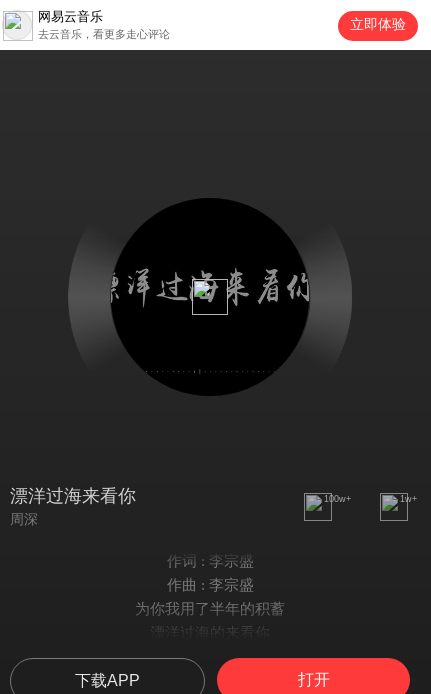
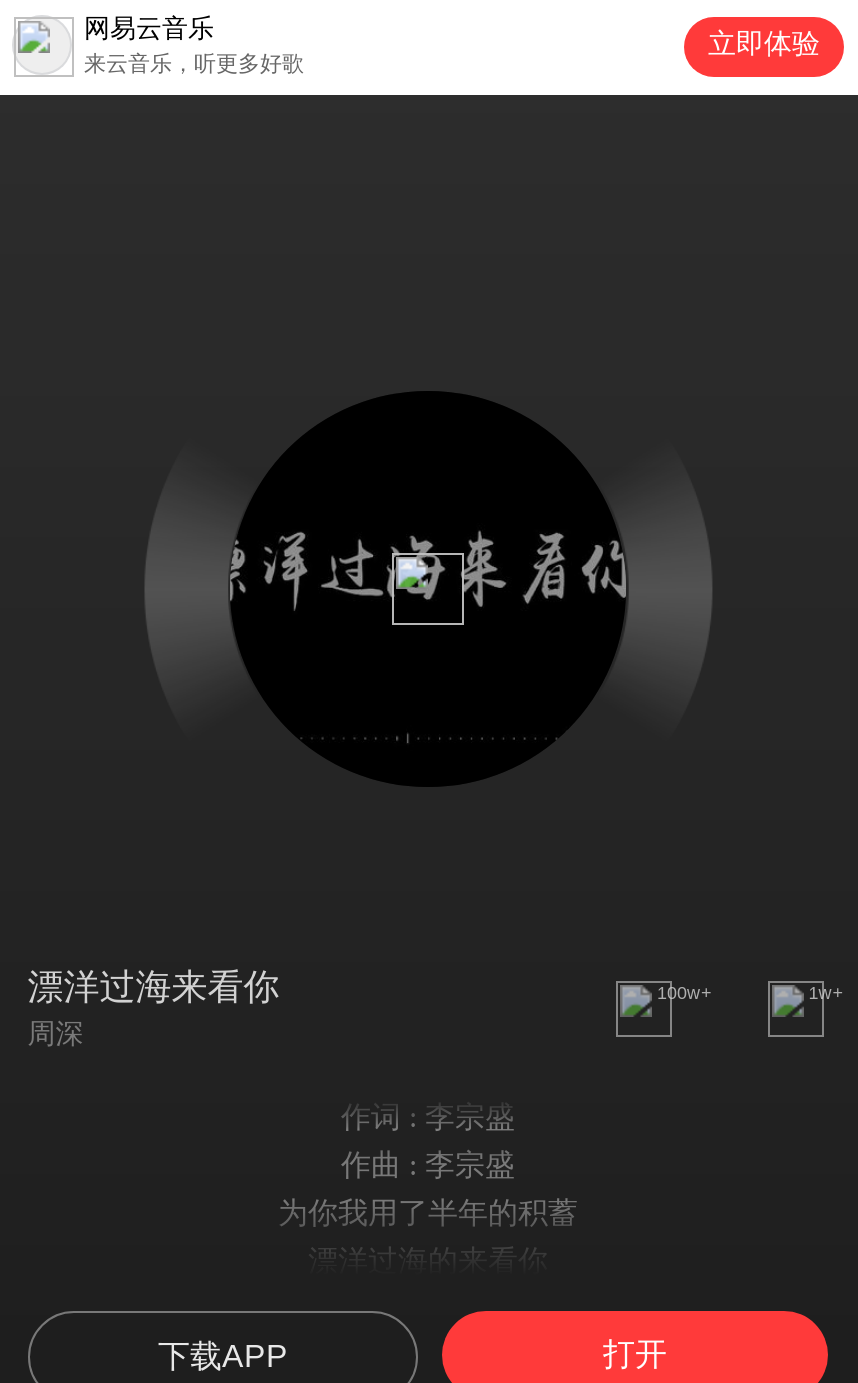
[38,28,170,40] 去云音乐，看更多走心评论 -> [84,51,304,75] 来云音乐，听更多好歌

